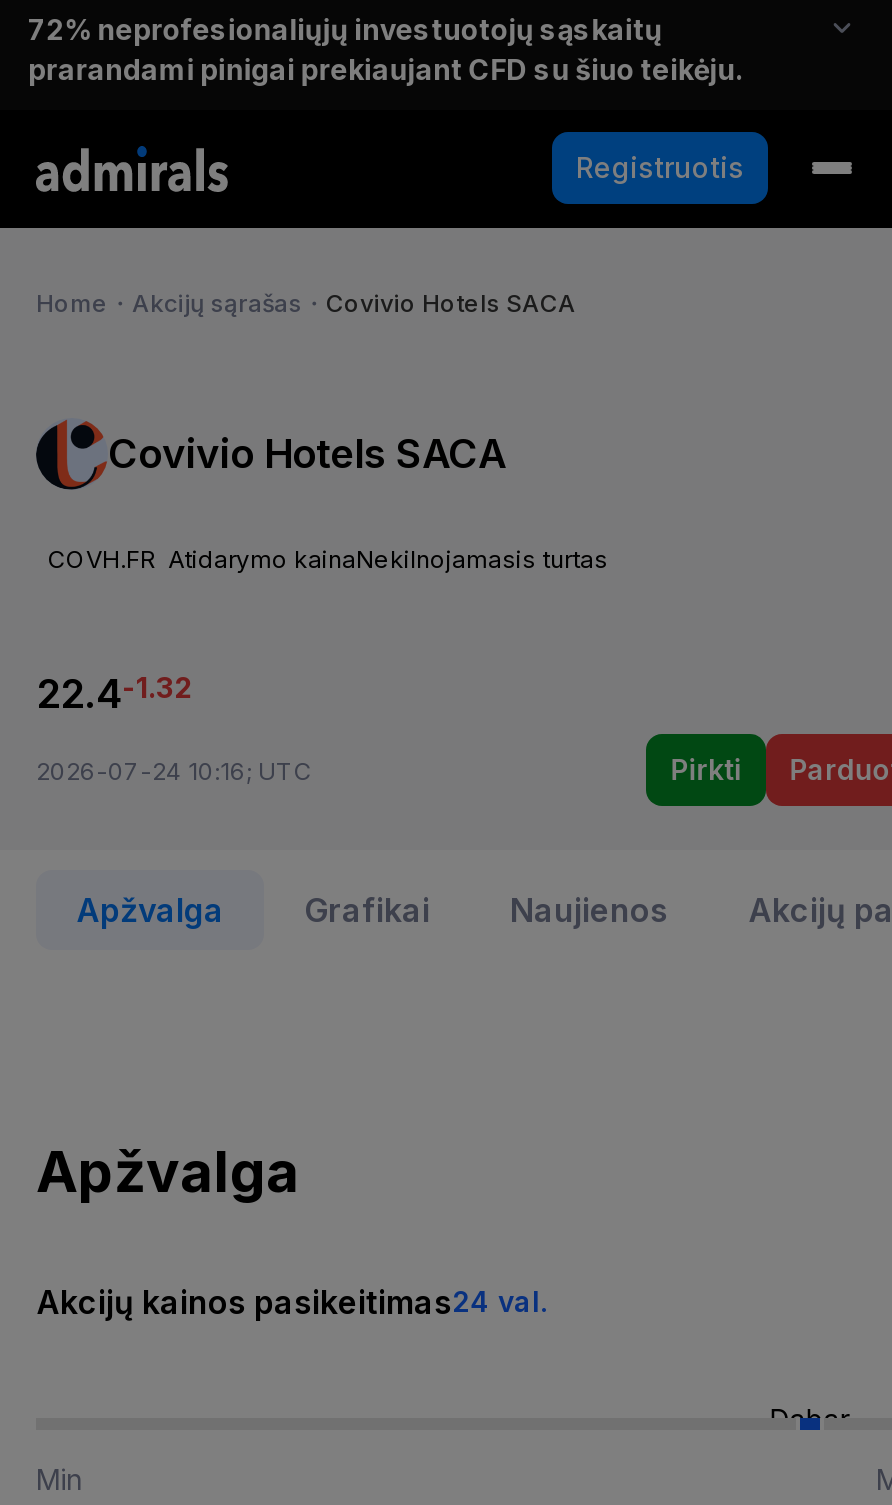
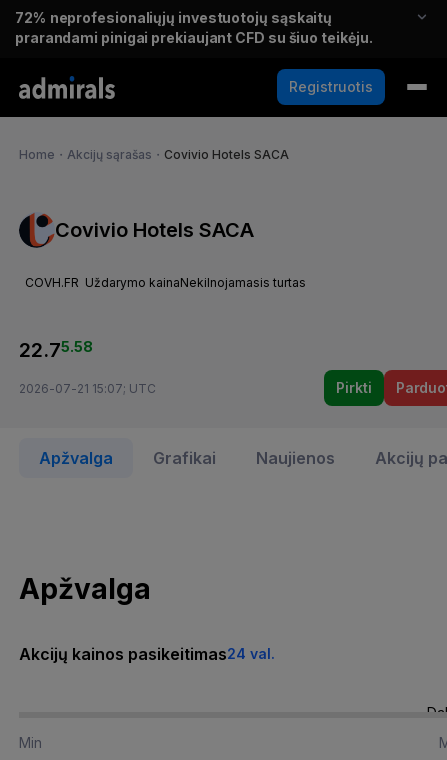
[48,545,608,575] COVH.FR Atidarymo kainaNekilnojamasis turtas -> [25,275,306,290] COVH.FR Uždarymo kainaNekilnojamasis turtas
[36,671,192,719] 22.4-1.32 -> [19,338,93,362] 22.75.58
[36,757,312,787] 2026-07-24 10:16; UTC -> [19,381,156,396] 2026-07-21 15:07; UTC

